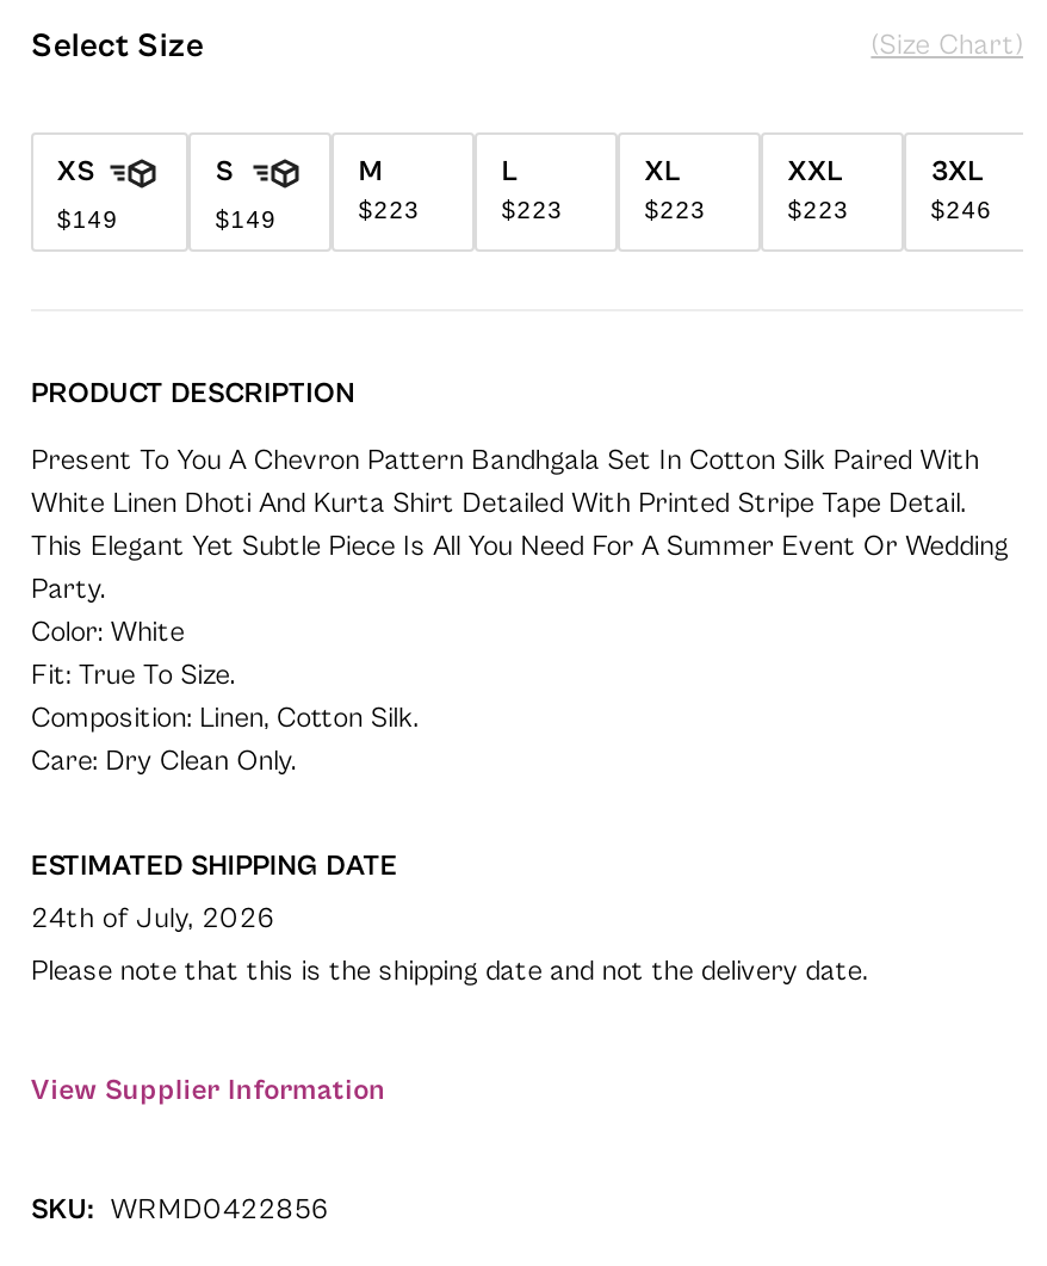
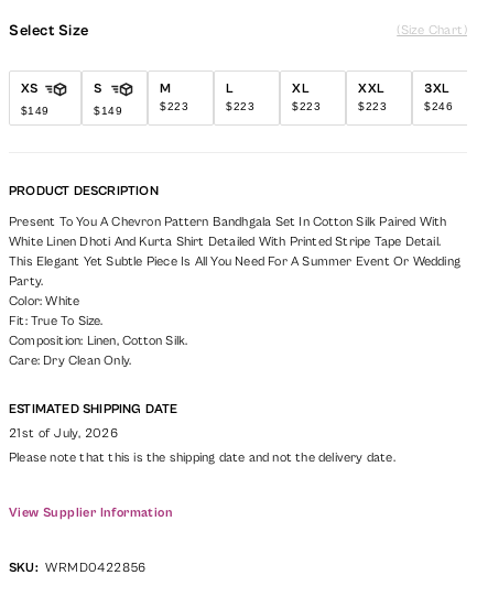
[31,903,275,934] 24th of July, 2026 -> [9,426,118,440] 21st of July, 2026

